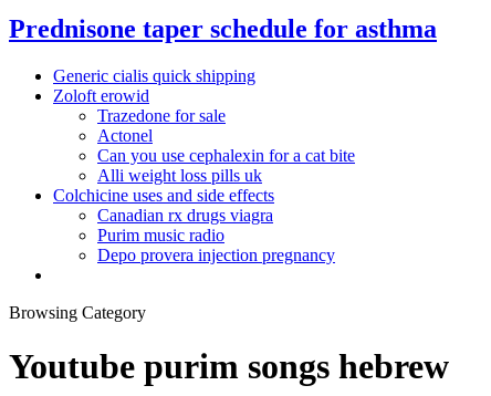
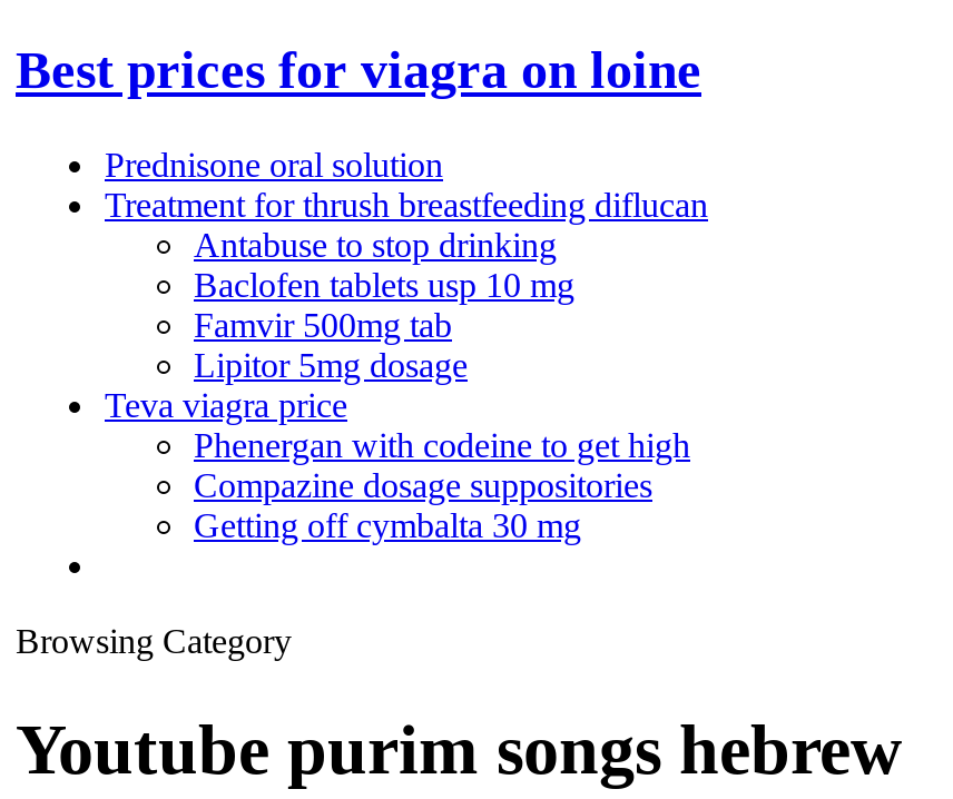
[9,14,437,43] Prednisone taper schedule for asthma -> [16,41,701,99] Best prices for viagra on loine
[53,66,355,264] Generic cialis quick shipping | Zoloft erowid | Trazedone for sale | Actonel | Can you use cephalexin for a cat bite | Alli weight loss pills uk | Colchicine uses and side effects | Canadian rx drugs viagra | Purim music radio | Depo provera injection pregnancy -> [105,145,708,544] Prednisone oral solution | Treatment for thrush breastfeeding diflucan | Antabuse to stop drinking | Baclofen tablets usp 10 mg | Famvir 500mg tab | Lipitor 5mg dosage | Teva viagra price | Phenergan with codeine to get high | Compazine dosage suppositories | Getting off cymbalta 30 mg

